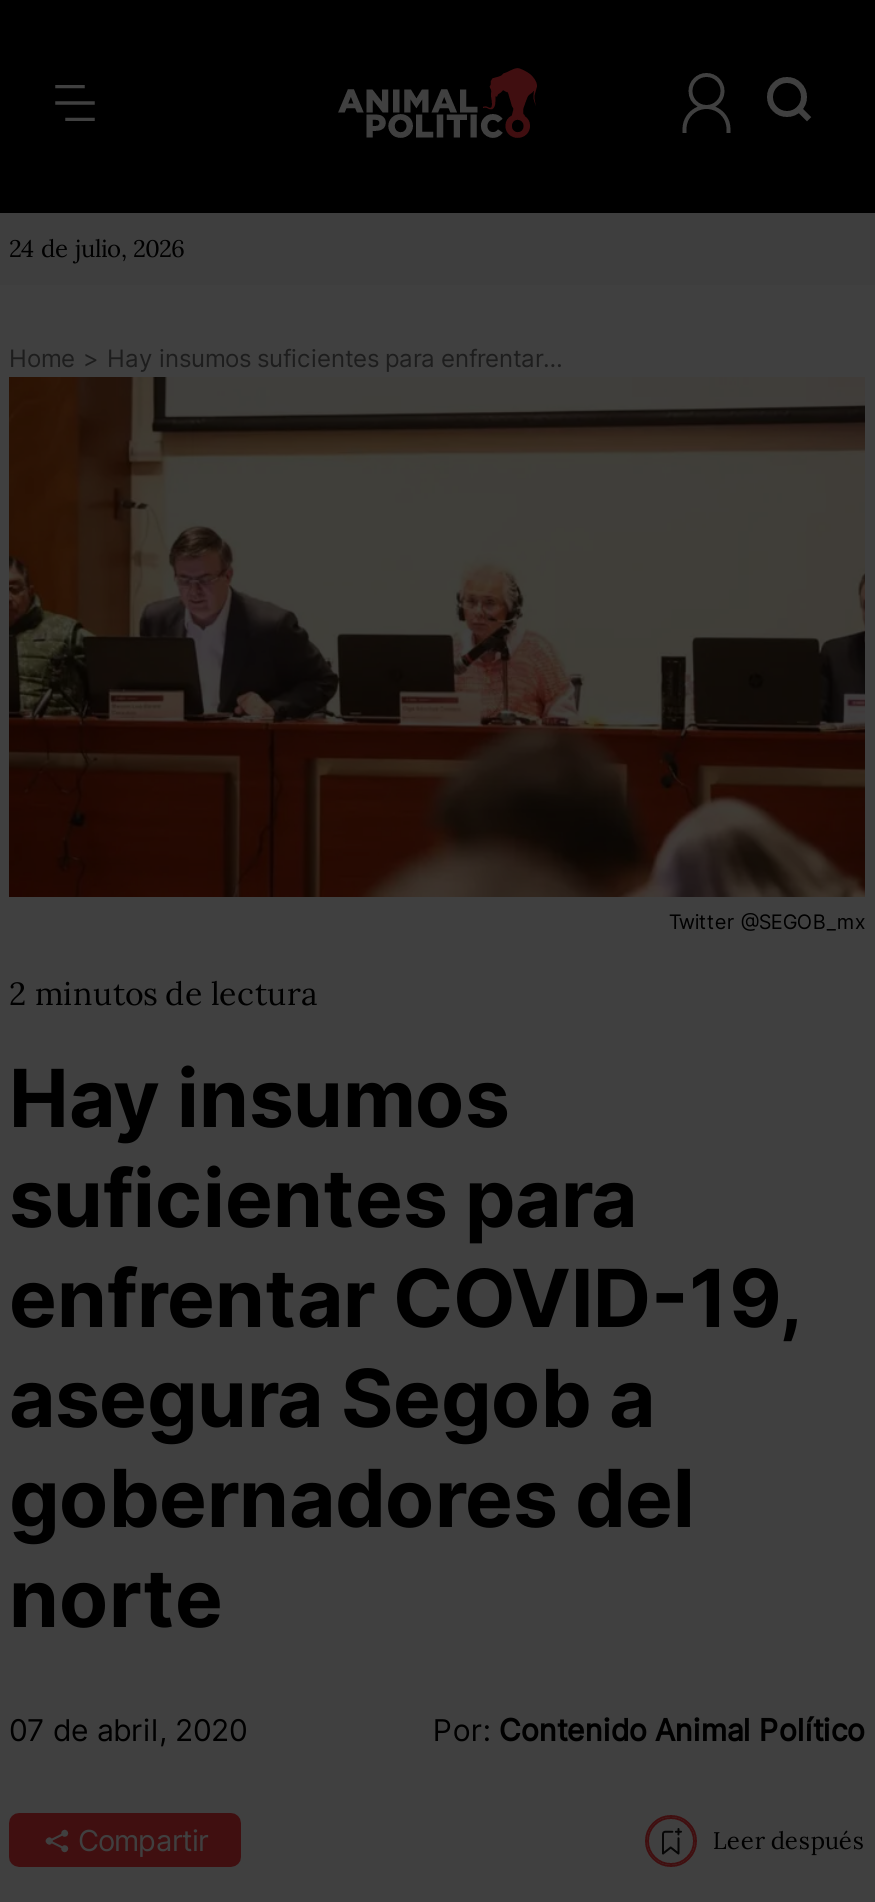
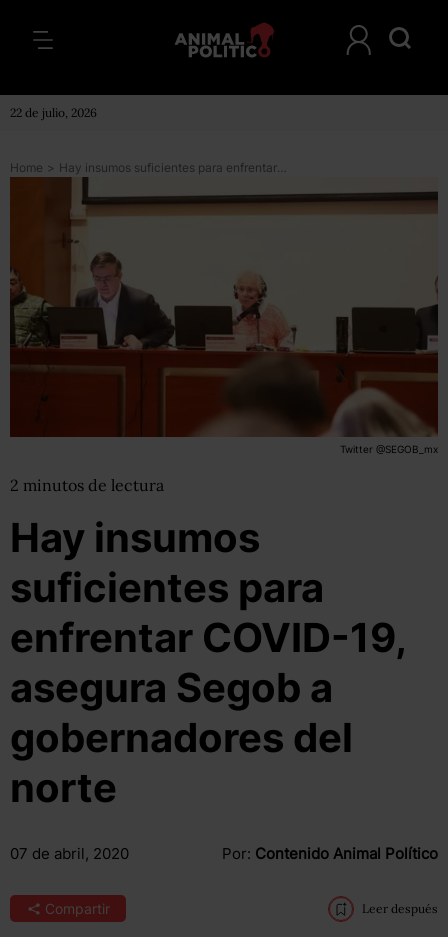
[9,233,185,263] 24 de julio, 2026 -> [10,105,97,120] 22 de julio, 2026

